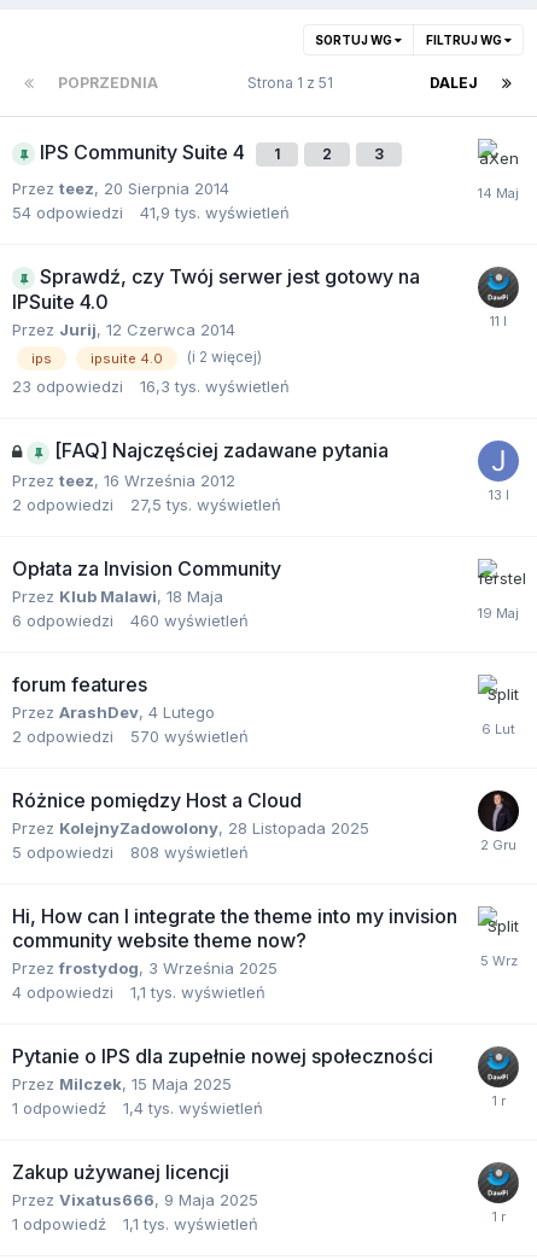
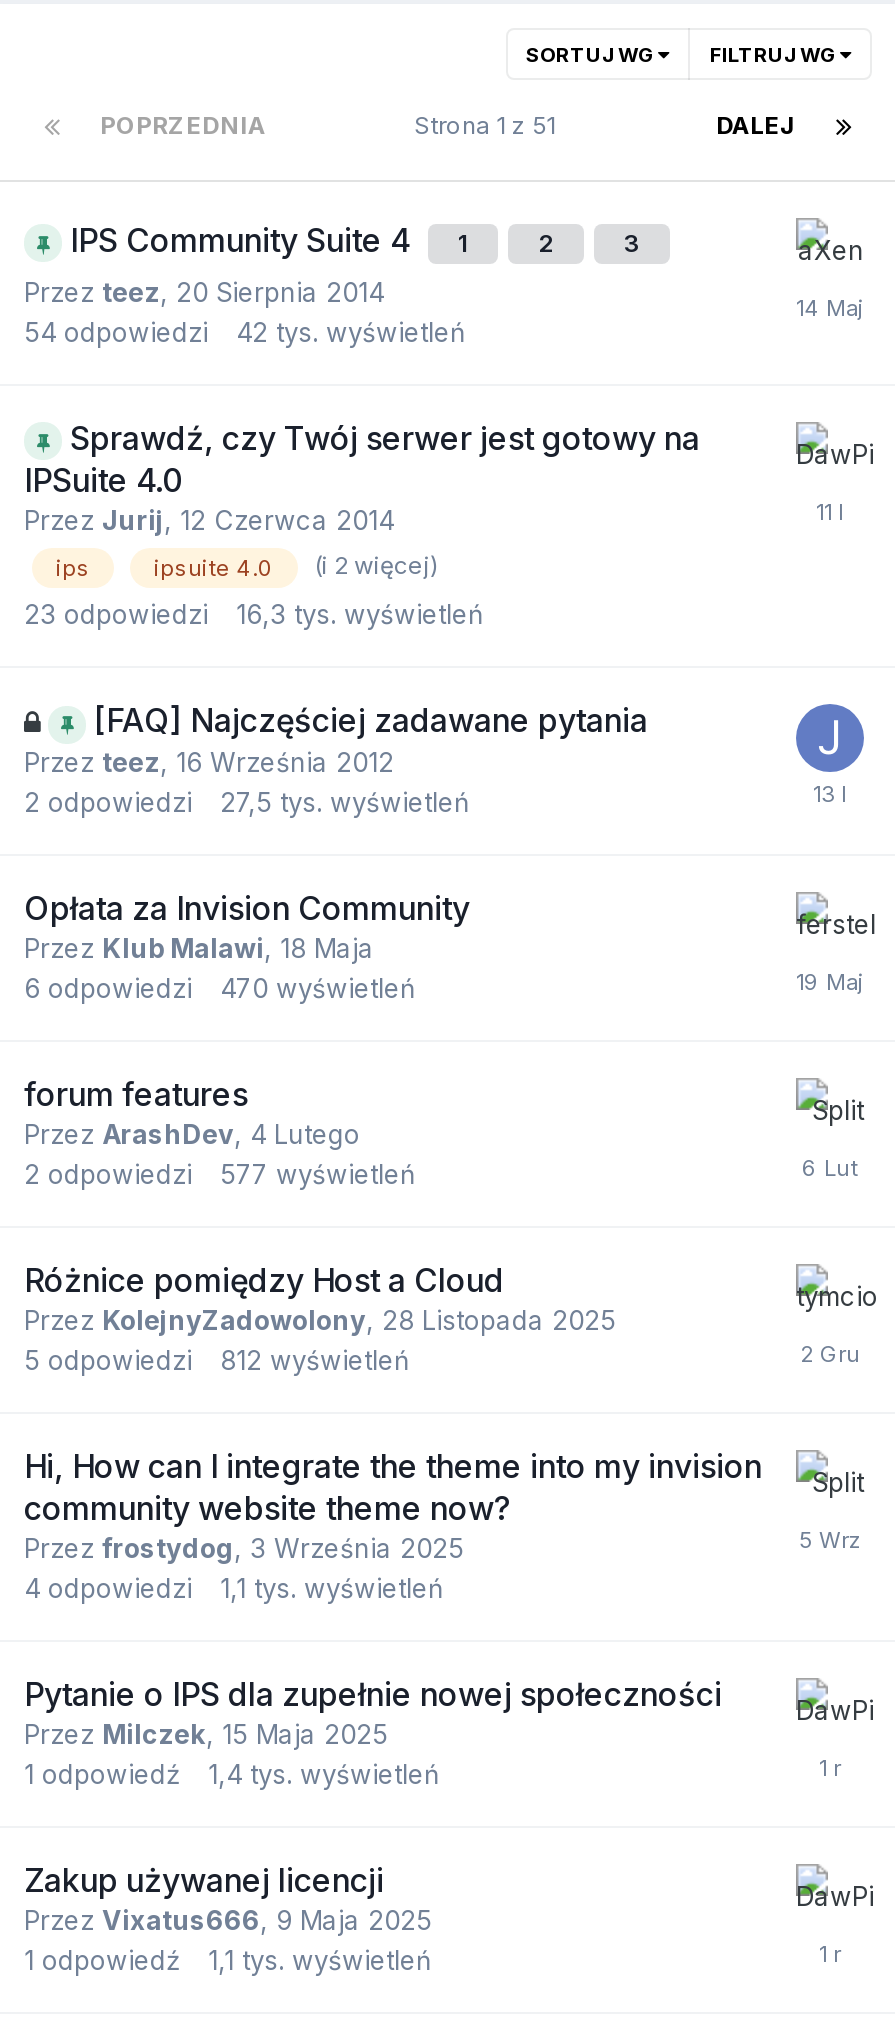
[140,202,290,221] 41,9 tys. wyświetleń -> [236,315,466,347] 42 tys. wyświetleń
[478,266,525,309] [image] -> [794,420,876,484] [image]
[12,610,249,630] 6 odpowiedzi 460 wyświetleń -> [24,971,416,1003] 6 odpowiedzi 470 wyświetleń
[12,726,249,745] 2 odpowiedzi 570 wyświetleń -> [24,1157,416,1189] 2 odpowiedzi 577 wyświetleń
[478,789,525,833] [image] -> [794,1262,878,1326] [image]
[12,842,249,861] 5 odpowiedzi 808 wyświetleń -> [24,1343,410,1375] 5 odpowiedzi 812 wyświetleń
[478,1045,525,1089] [image] -> [794,1676,876,1740] [image]
[478,1161,525,1204] [image] -> [794,1862,876,1926] [image]

